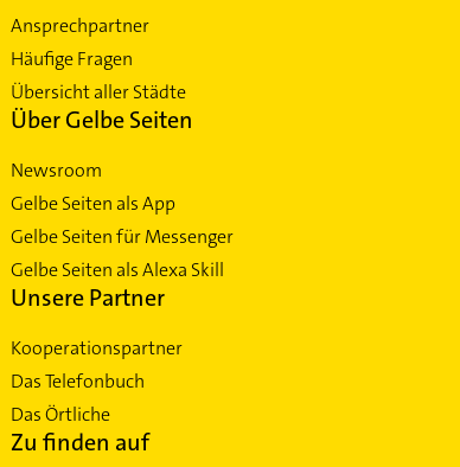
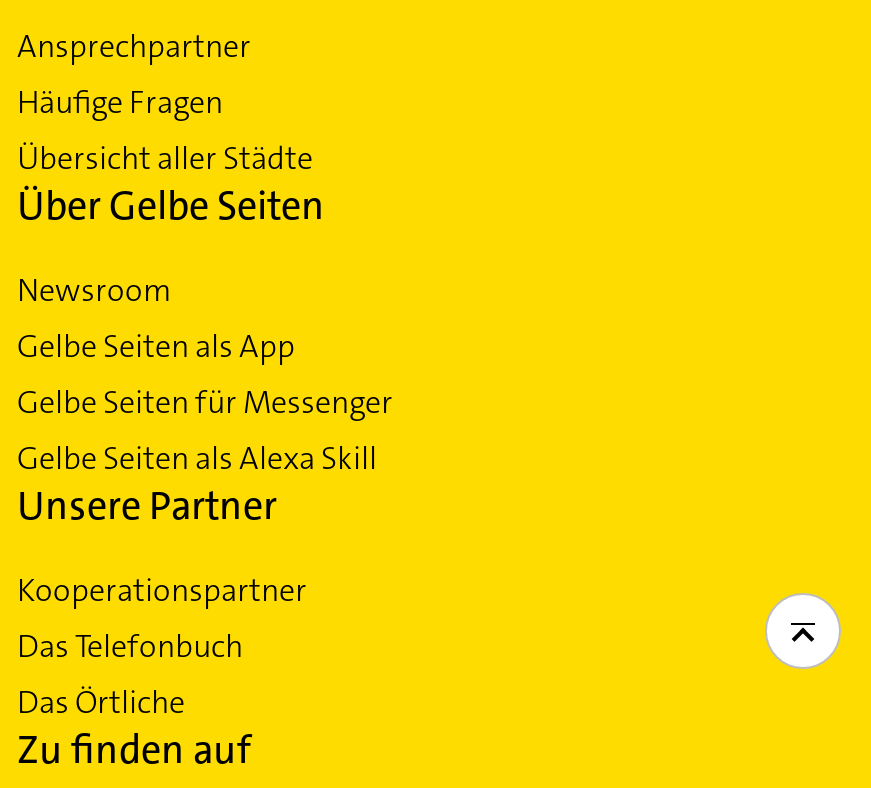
none -> [763,591,843,671] [image]

